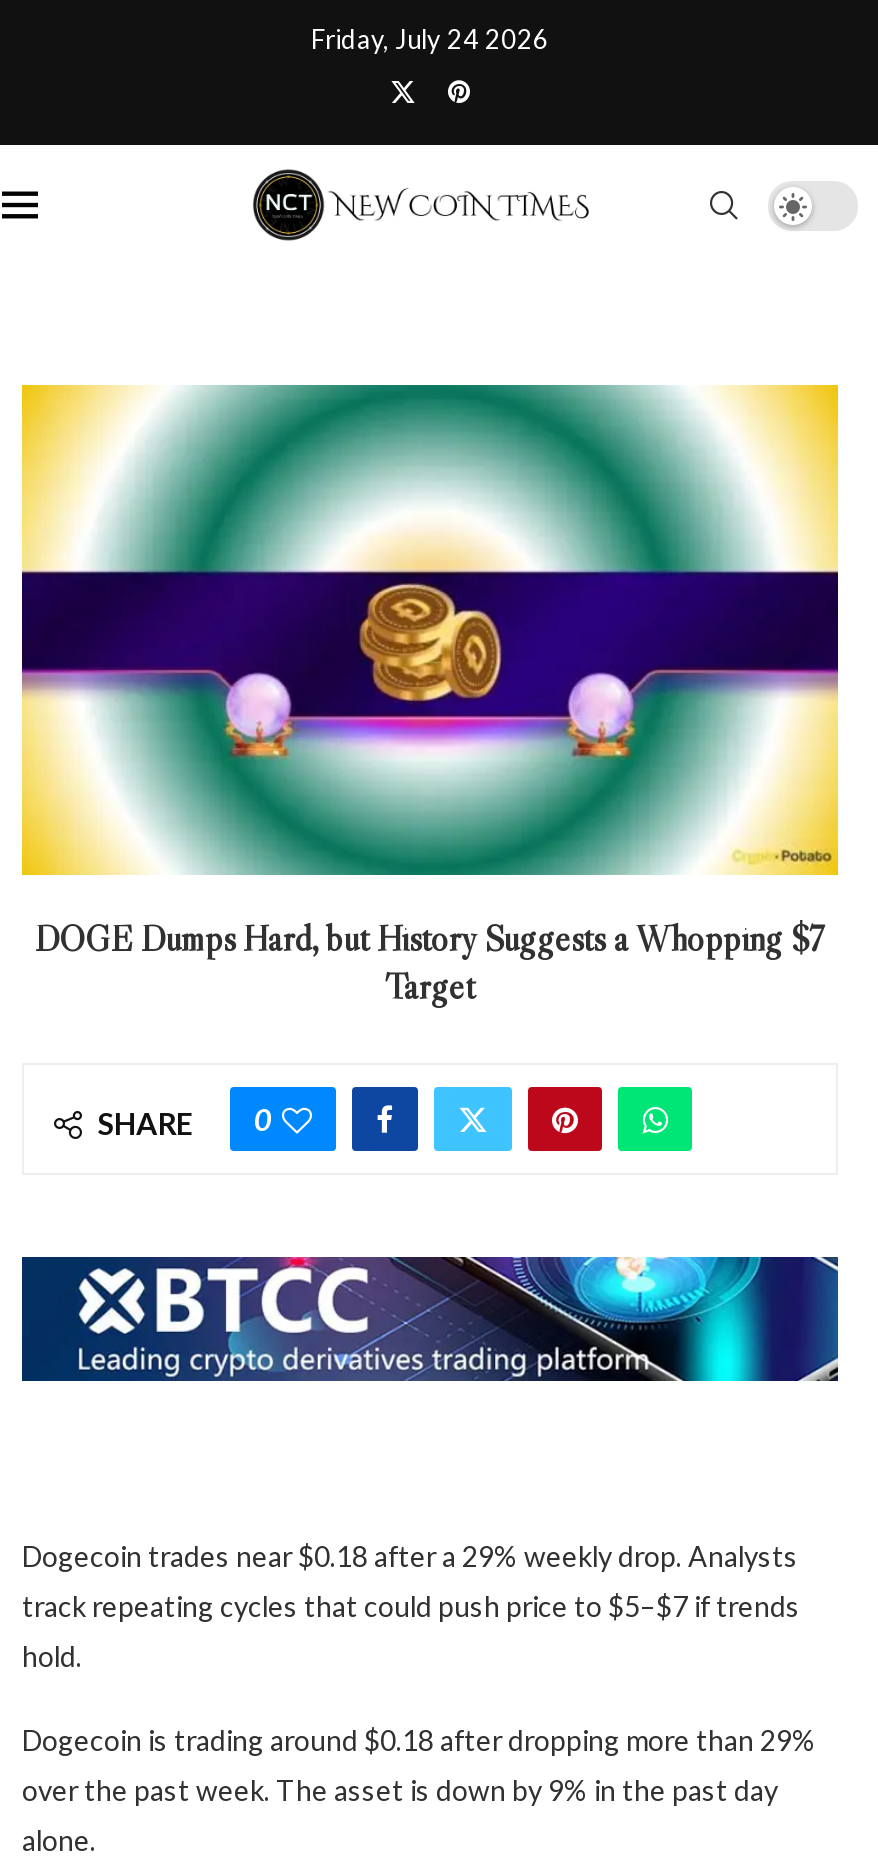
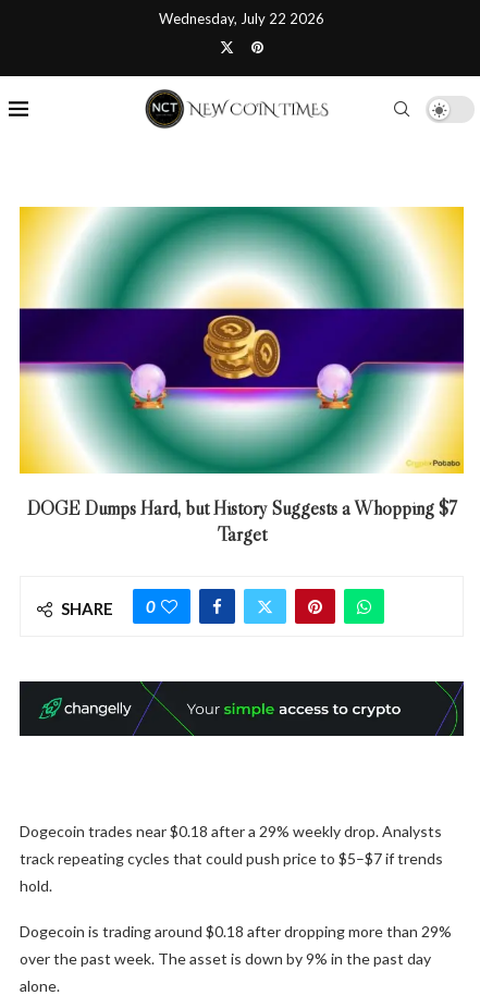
[311,23,549,55] Friday, July 24 2026 -> [159,10,324,27] Wednesday, July 22 2026
[22,1255,840,1383] [image] -> [20,680,465,737] [image]

